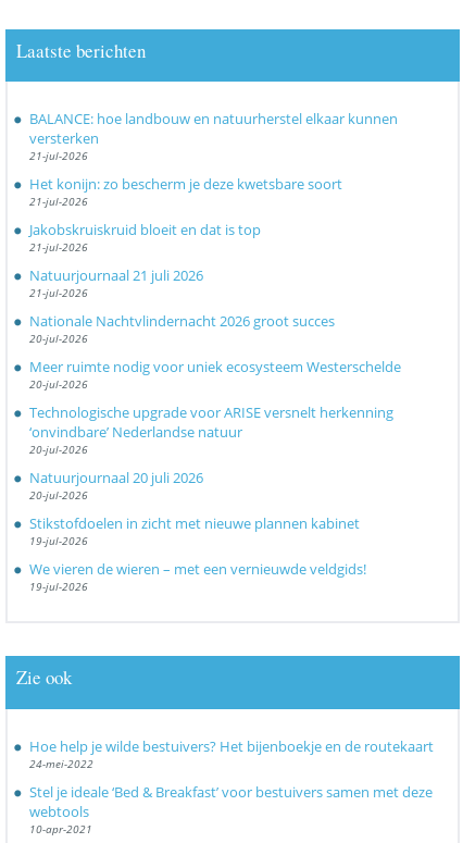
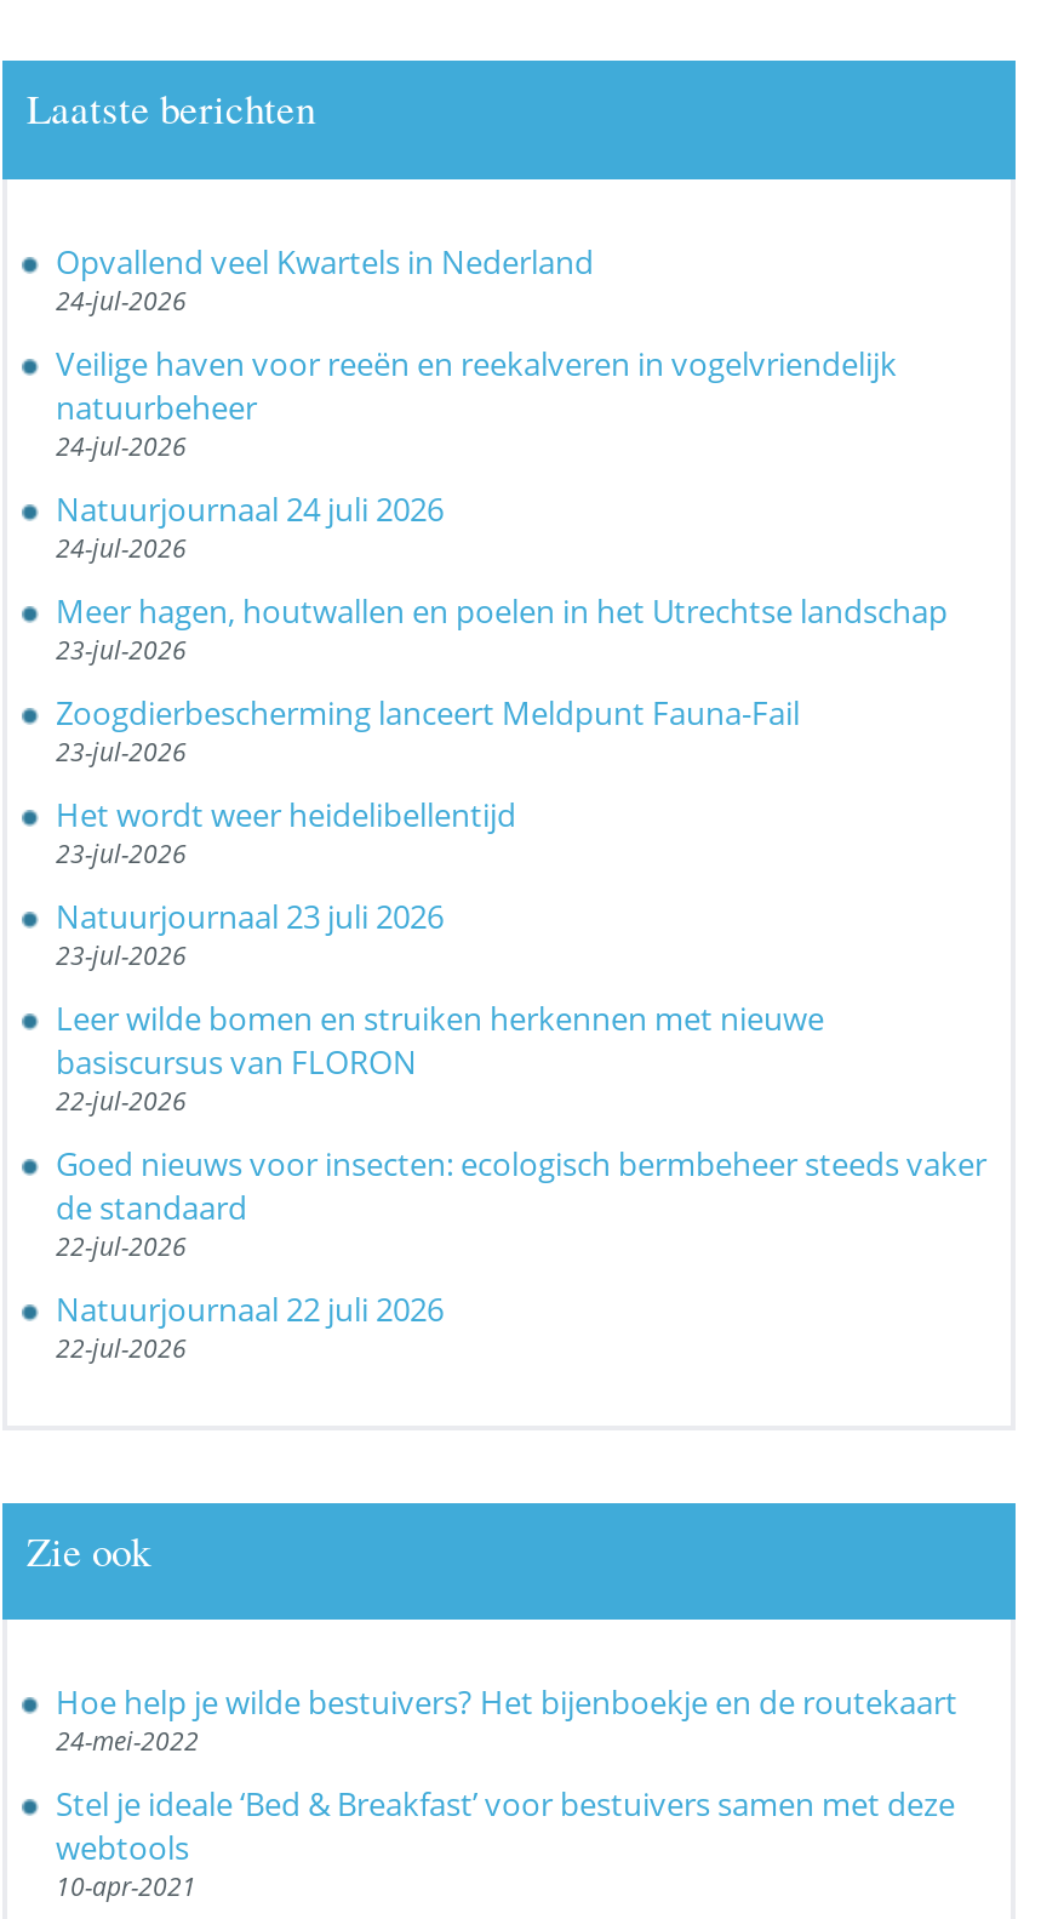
[29,109,398,164] BALANCE: hoe landbouw en natuurherstel elkaar kunnen | versterken | 21-jul-2026 -> [56,240,594,317] Opvallend veel Kwartels in Nederland | 24-jul-2026
[29,174,342,209] Het konijn: zo bescherm je deze kwetsbare soort | 21-jul-2026 -> [56,342,897,463] Veilige haven voor reeën en reekalveren in vogelvriendelijk | natuurbeheer | 24-jul-2026
[29,220,261,255] Jakobskruiskruid bloeit en dat is top | 21-jul-2026 -> [56,487,444,565] Natuurjournaal 24 juli 2026 | 24-jul-2026
[29,266,203,301] Natuurjournaal 21 juli 2026 | 21-jul-2026 -> [56,589,948,666] Meer hagen, houtwallen en poelen in het Utrechtse landschap | 23-jul-2026
[29,312,335,346] Nationale Nachtvlindernacht 2026 groot succes | 20-jul-2026 -> [56,691,800,768] Zoogdierbescherming lanceert Meldpunt Fauna-Fail | 23-jul-2026
[29,357,401,392] Meer ruimte nodig voor uniek ecosysteem Westerschelde | 20-jul-2026 -> [56,793,516,870] Het wordt weer heidelibellentijd | 23-jul-2026
[29,403,393,457] Technologische upgrade voor ARISE versnelt herkenning | ‘onvindbare’ Nederlandse natuur | 20-jul-2026 -> [56,894,444,972] Natuurjournaal 23 juli 2026 | 23-jul-2026
[29,468,203,503] Natuurjournaal 20 juli 2026 | 20-jul-2026 -> [56,996,824,1117] Leer wilde bomen en struiken herkennen met nieuwe | basiscursus van FLORON | 22-jul-2026
[29,514,360,549] Stikstofdoelen in zicht met nieuwe plannen kabinet | 19-jul-2026 -> [56,1142,986,1263] Goed nieuws voor insecten: ecologisch bermbeheer steeds vaker | de standaard | 22-jul-2026
[29,560,366,594] We vieren de wieren – met een vernieuwde veldgids! | 19-jul-2026 -> [56,1287,444,1365] Natuurjournaal 22 juli 2026 | 22-jul-2026

